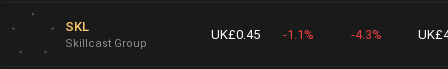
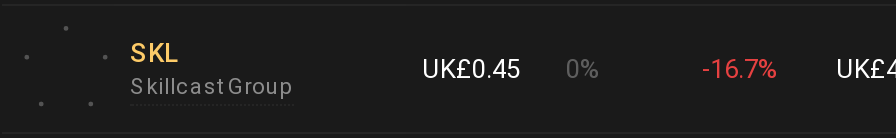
[211,27,314,42] UK£0.45 -1.1% -> [422,54,600,84] UK£0.45 0%
[351,27,382,42] -4.3% -> [702,54,778,84] -16.7%

